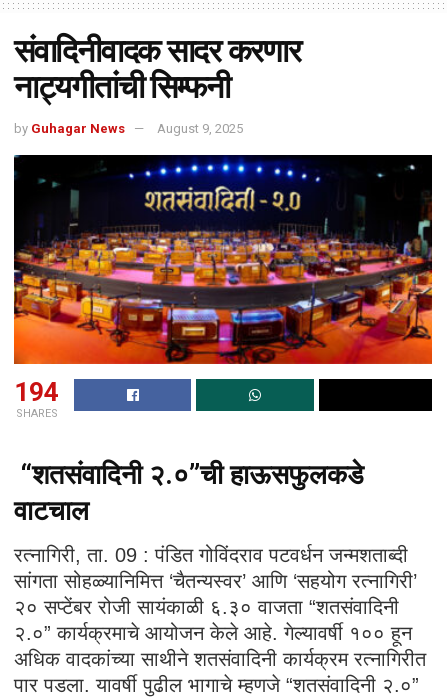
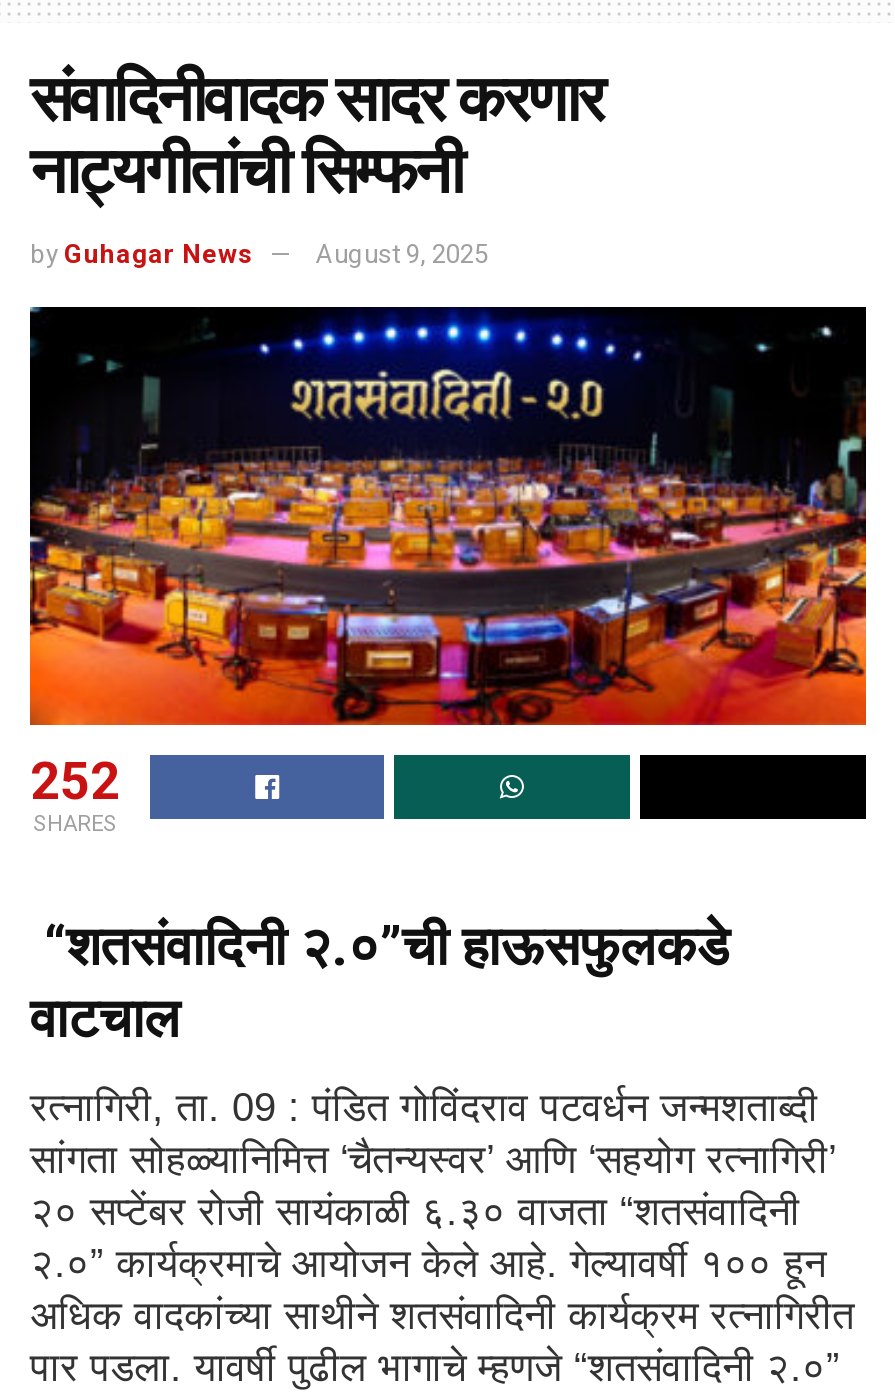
[14,377,59,407] 194 -> [30,751,120,811] 252

